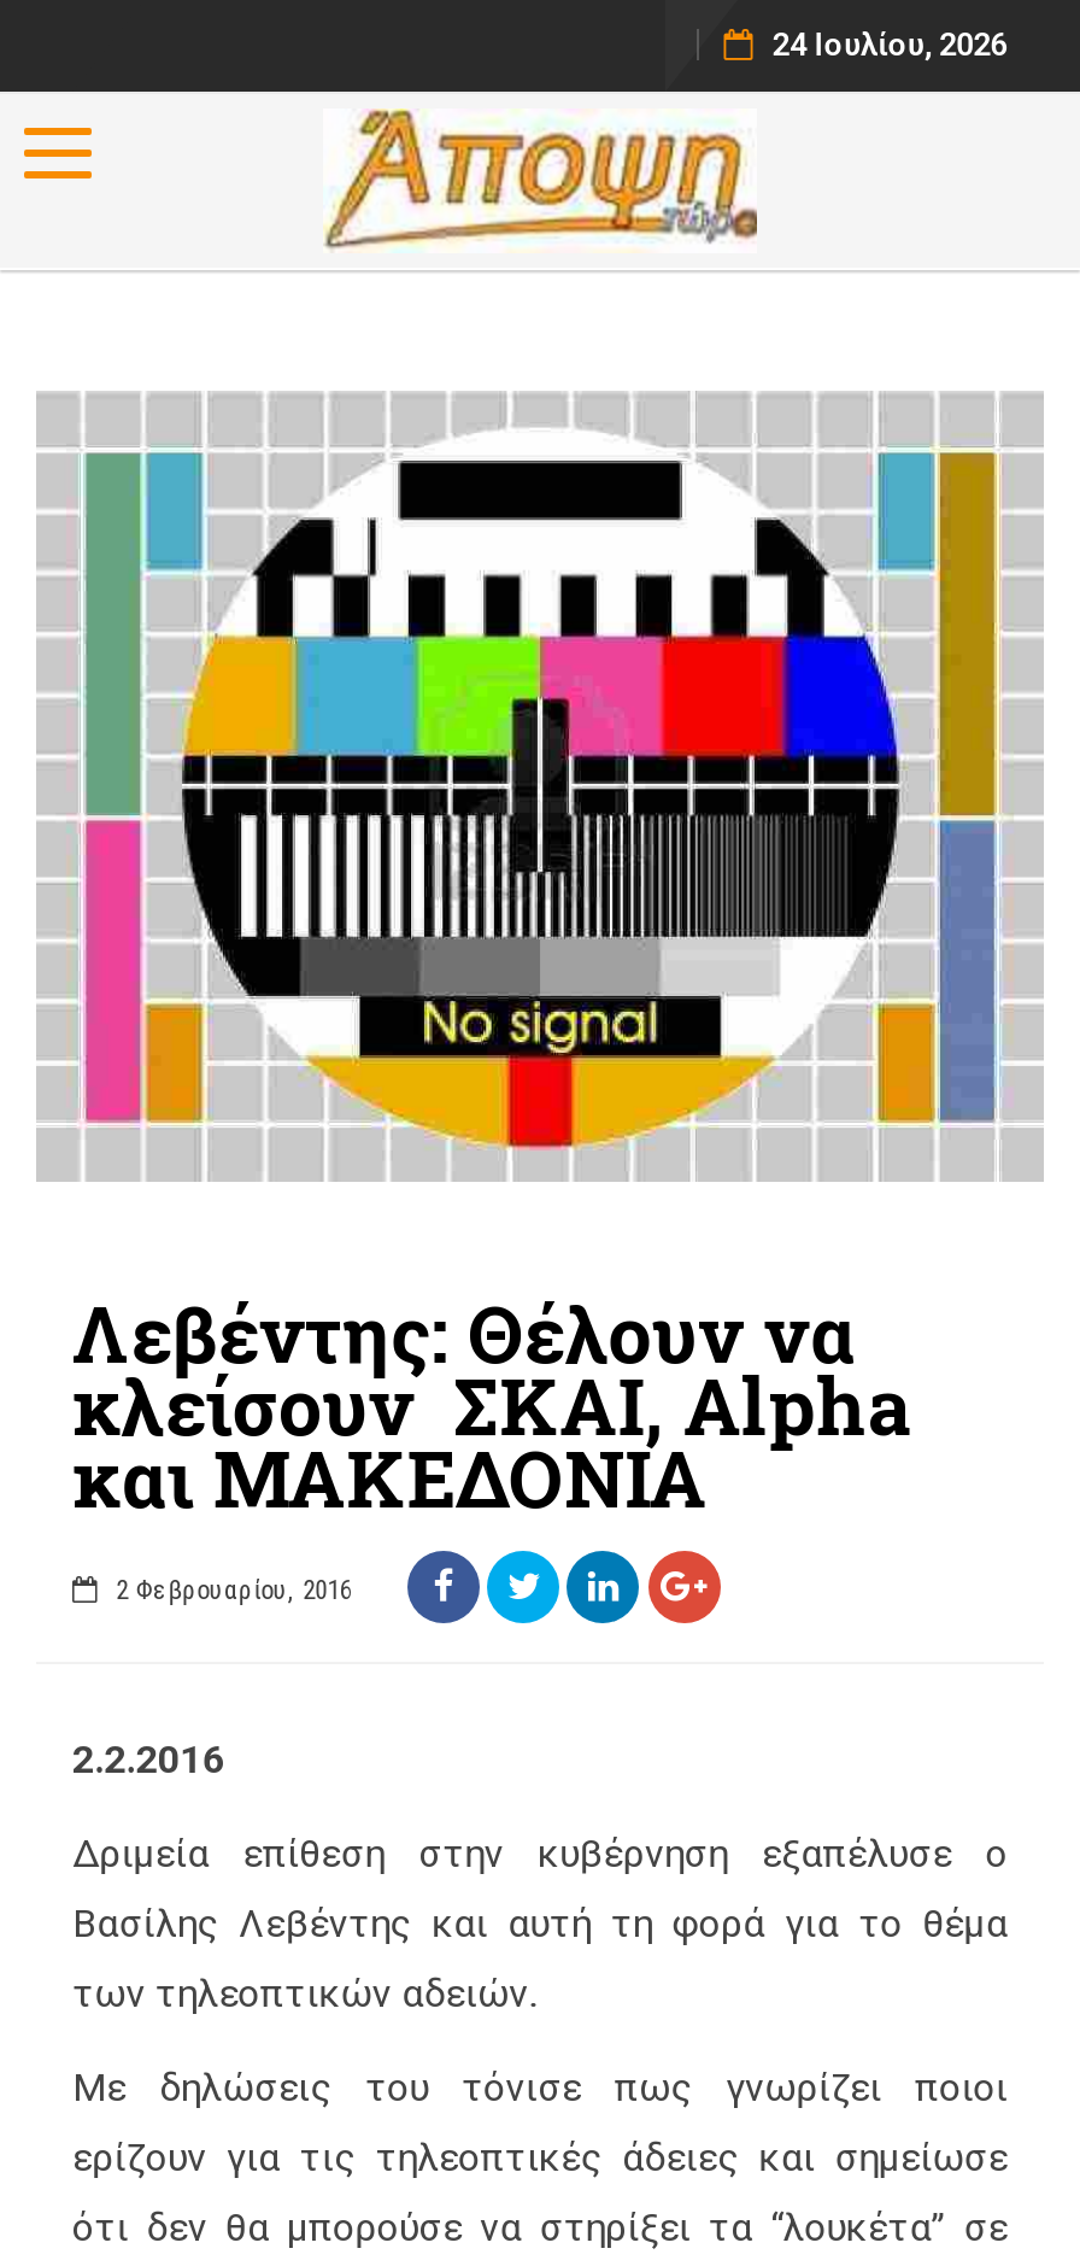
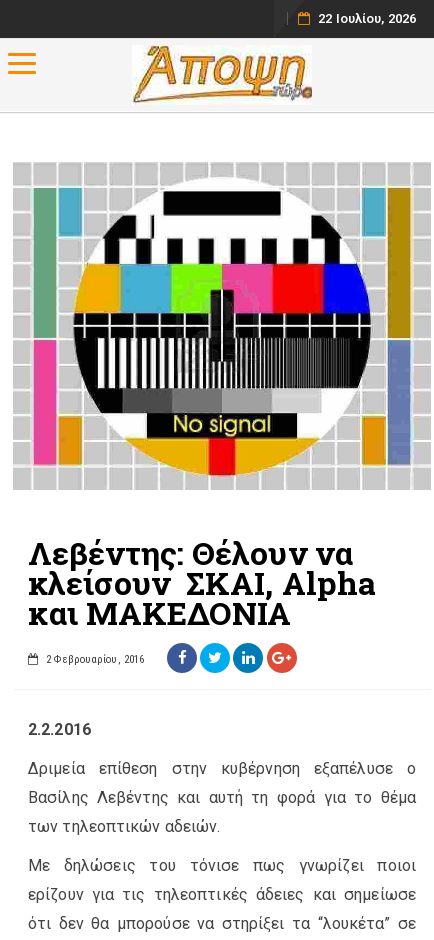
[772,27,1008,63] 24 Ιουλίου, 2026 -> [318,11,416,26] 22 Ιουλίου, 2026

